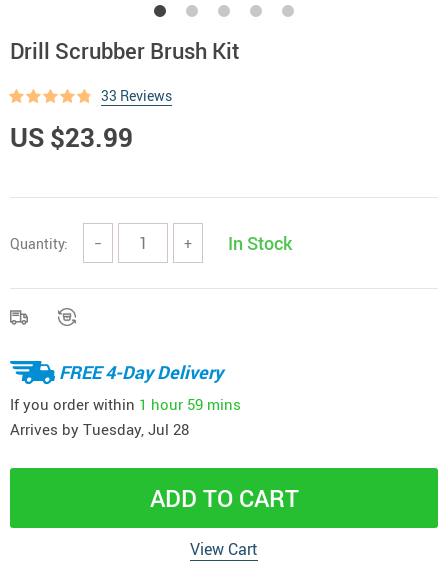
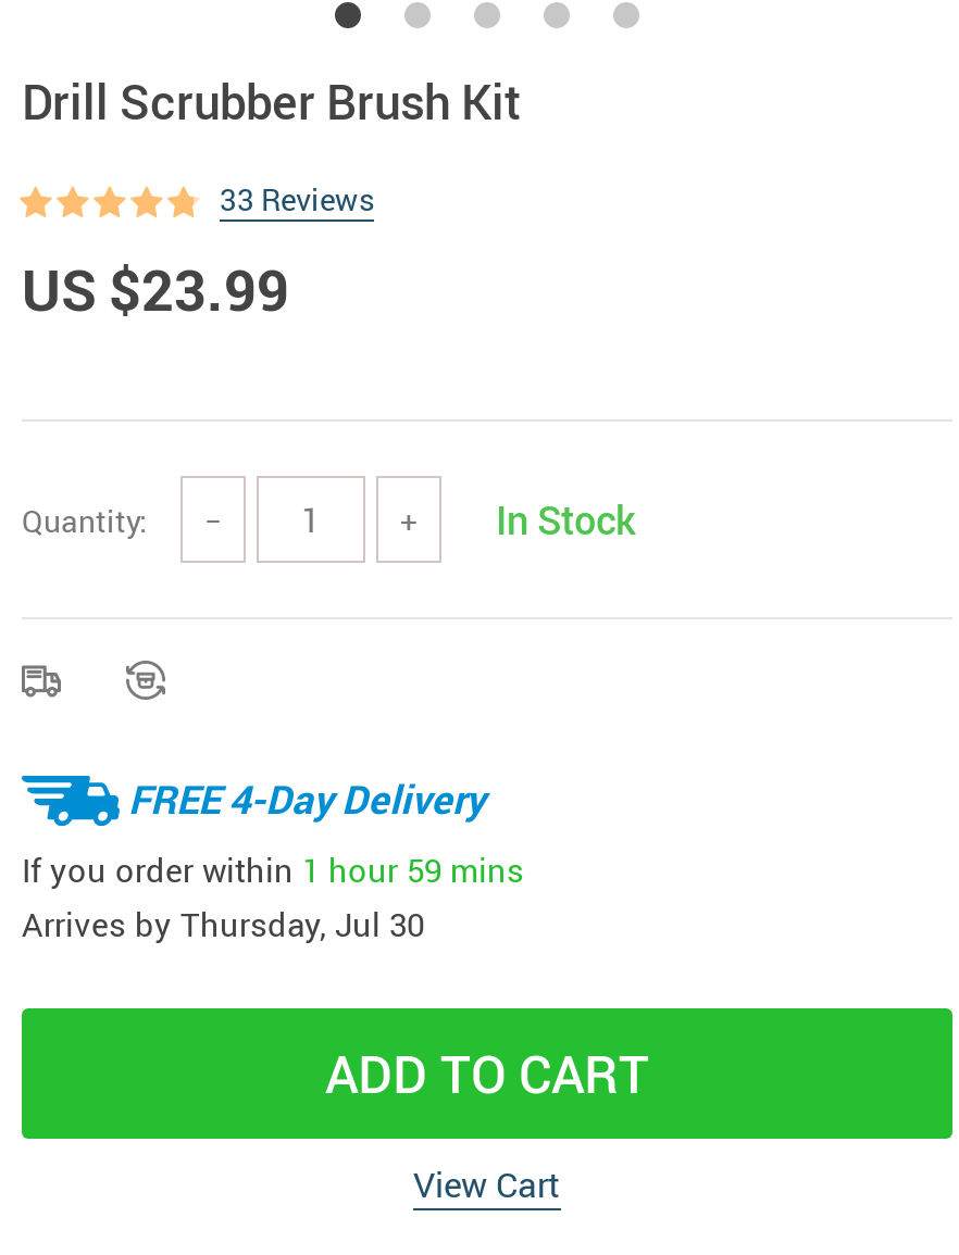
[10,419,189,439] Arrives by Tuesday, Jul 28 -> [22,902,424,945] Arrives by Thursday, Jul 30

